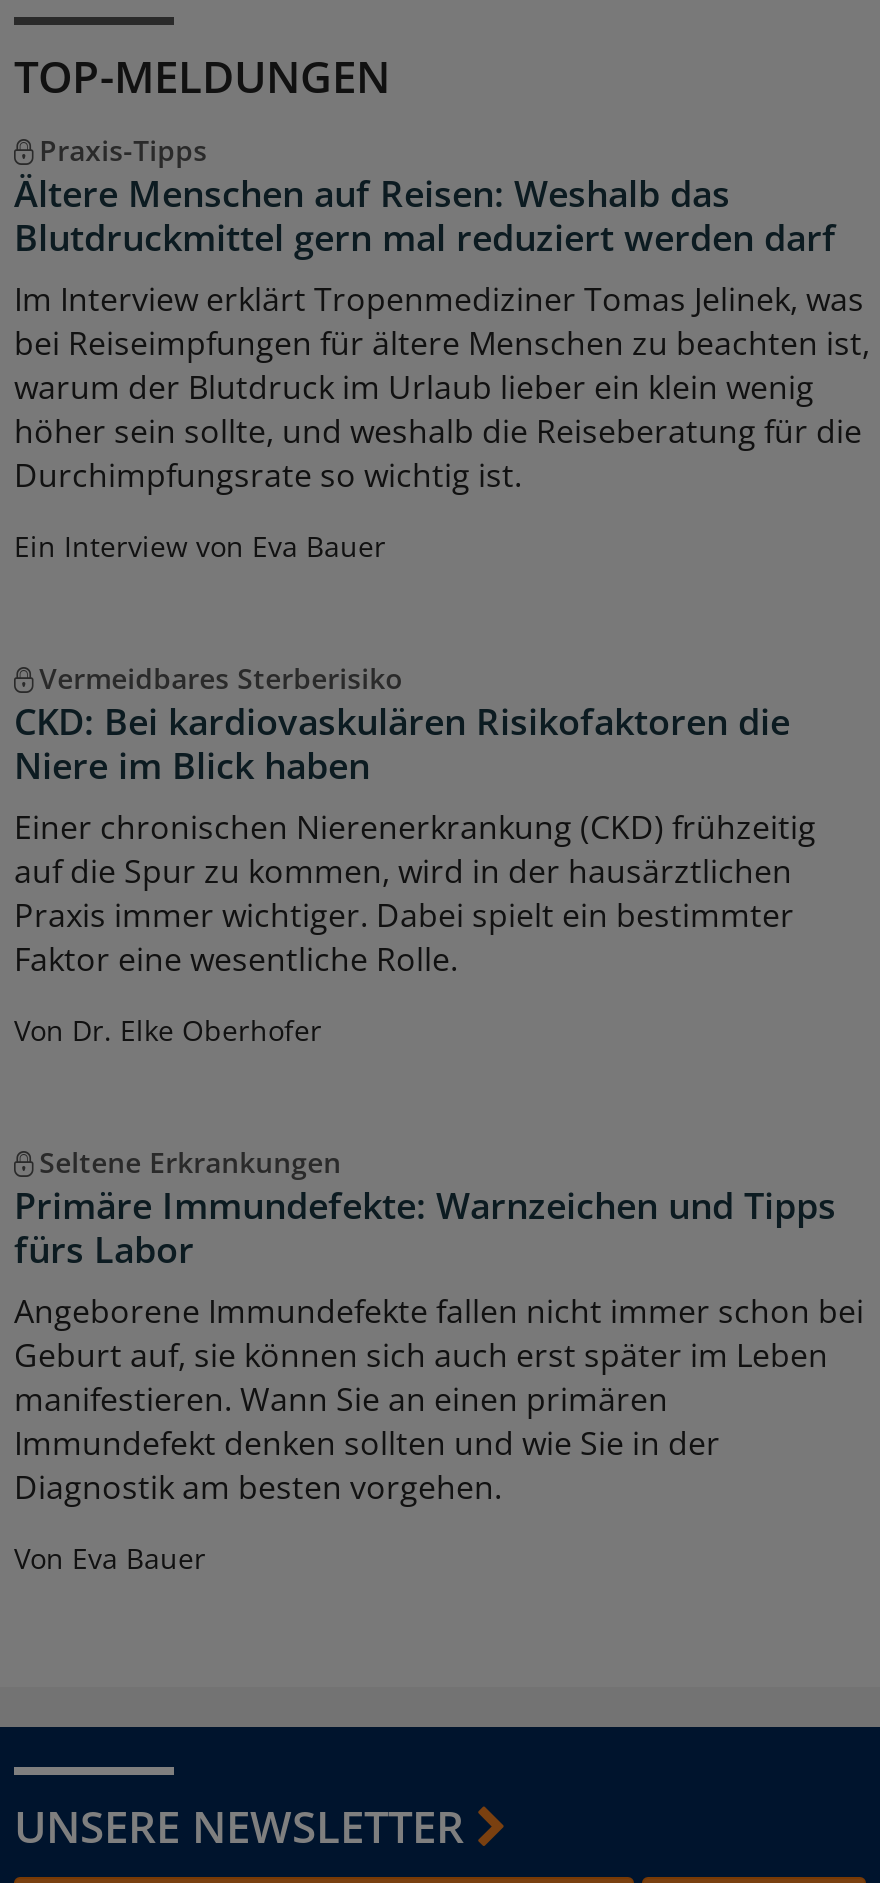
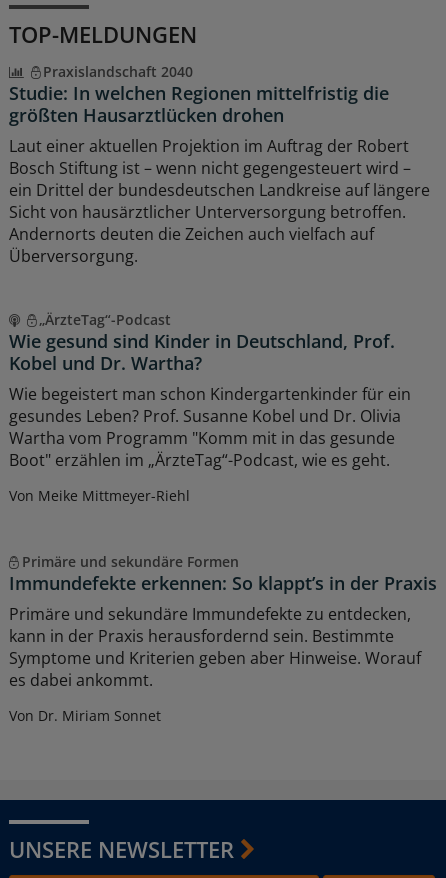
[14,131,870,1577] Praxis-Tipps | Ältere Menschen auf Reisen: Weshalb das | Blutdruckmittel gern mal reduziert werden darf | Im Interview erklärt Tropenmediziner Tomas Jelinek, was | bei Reiseimpfungen für ältere Menschen zu beachten ist, | warum der Blutdruck im Urlaub lieber ein klein wenig | höher sein sollte, und weshalb die Reiseberatung für die | Durchimpfungsrate so wichtig ist. | Ein Interview von Eva Bauer | Vermeidbares Sterberisiko | CKD: Bei kardiovaskulären Risikofaktoren die | Niere im Blick haben | Einer chronischen Nierenerkrankung (CKD) frühzeitig | auf die Spur zu kommen, wird in der hausärztlichen | Praxis immer wichtiger. Dabei spielt ein bestimmter | Faktor eine wesentliche Rolle. | Von Dr. Elke Oberhofer | Seltene Erkrankungen | Primäre Immundefekte: Warnzeichen und Tipps | fürs Labor | Angeborene Immundefekte fallen nicht immer schon bei | Geburt auf, sie können sich auch erst später im Leben | manifestieren. Wann Sie an einen primären | Immundefekt denken sollten und wie Sie in der | Diagnostik am besten vorgehen. | Von Eva Bauer -> [9,62,437,725] Praxislandschaft 2040 | Studie: In welchen Regionen mittelfristig die | größten Hausarztlücken drohen | Laut einer aktuellen Projektion im Auftrag der Robert | Bosch Stiftung ist – wenn nicht gegengesteuert wird – | ein Drittel der bundesdeutschen Landkreise auf längere | Sicht von hausärztlicher Unterversorgung betroffen. | Andernorts deuten die Zeichen auch vielfach auf | Überversorgung. | „ÄrzteTag“-Podcast | Wie gesund sind Kinder in Deutschland, Prof. | Kobel und Dr. Wartha? | Wie begeistert man schon Kindergartenkinder für ein | gesundes Leben? Prof. Susanne Kobel und Dr. Olivia | Wartha vom Programm "Komm mit in das gesunde | Boot" erzählen im „ÄrzteTag“-Podcast, wie es geht. | Von Meike Mittmeyer-Riehl | Primäre und sekundäre Formen | Immundefekte erkennen: So klappt’s in der Praxis | Primäre und sekundäre Immundefekte zu entdecken, | kann in der Praxis herausfordernd sein. Bestimmte | Symptome und Kriterien geben aber Hinweise. Worauf | es dabei ankommt. | Von Dr. Miriam Sonnet

